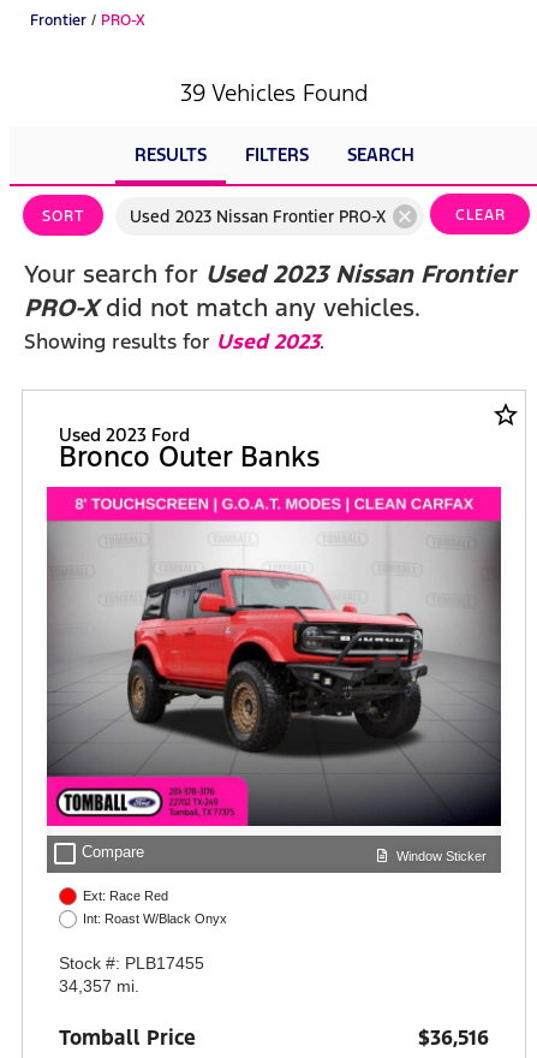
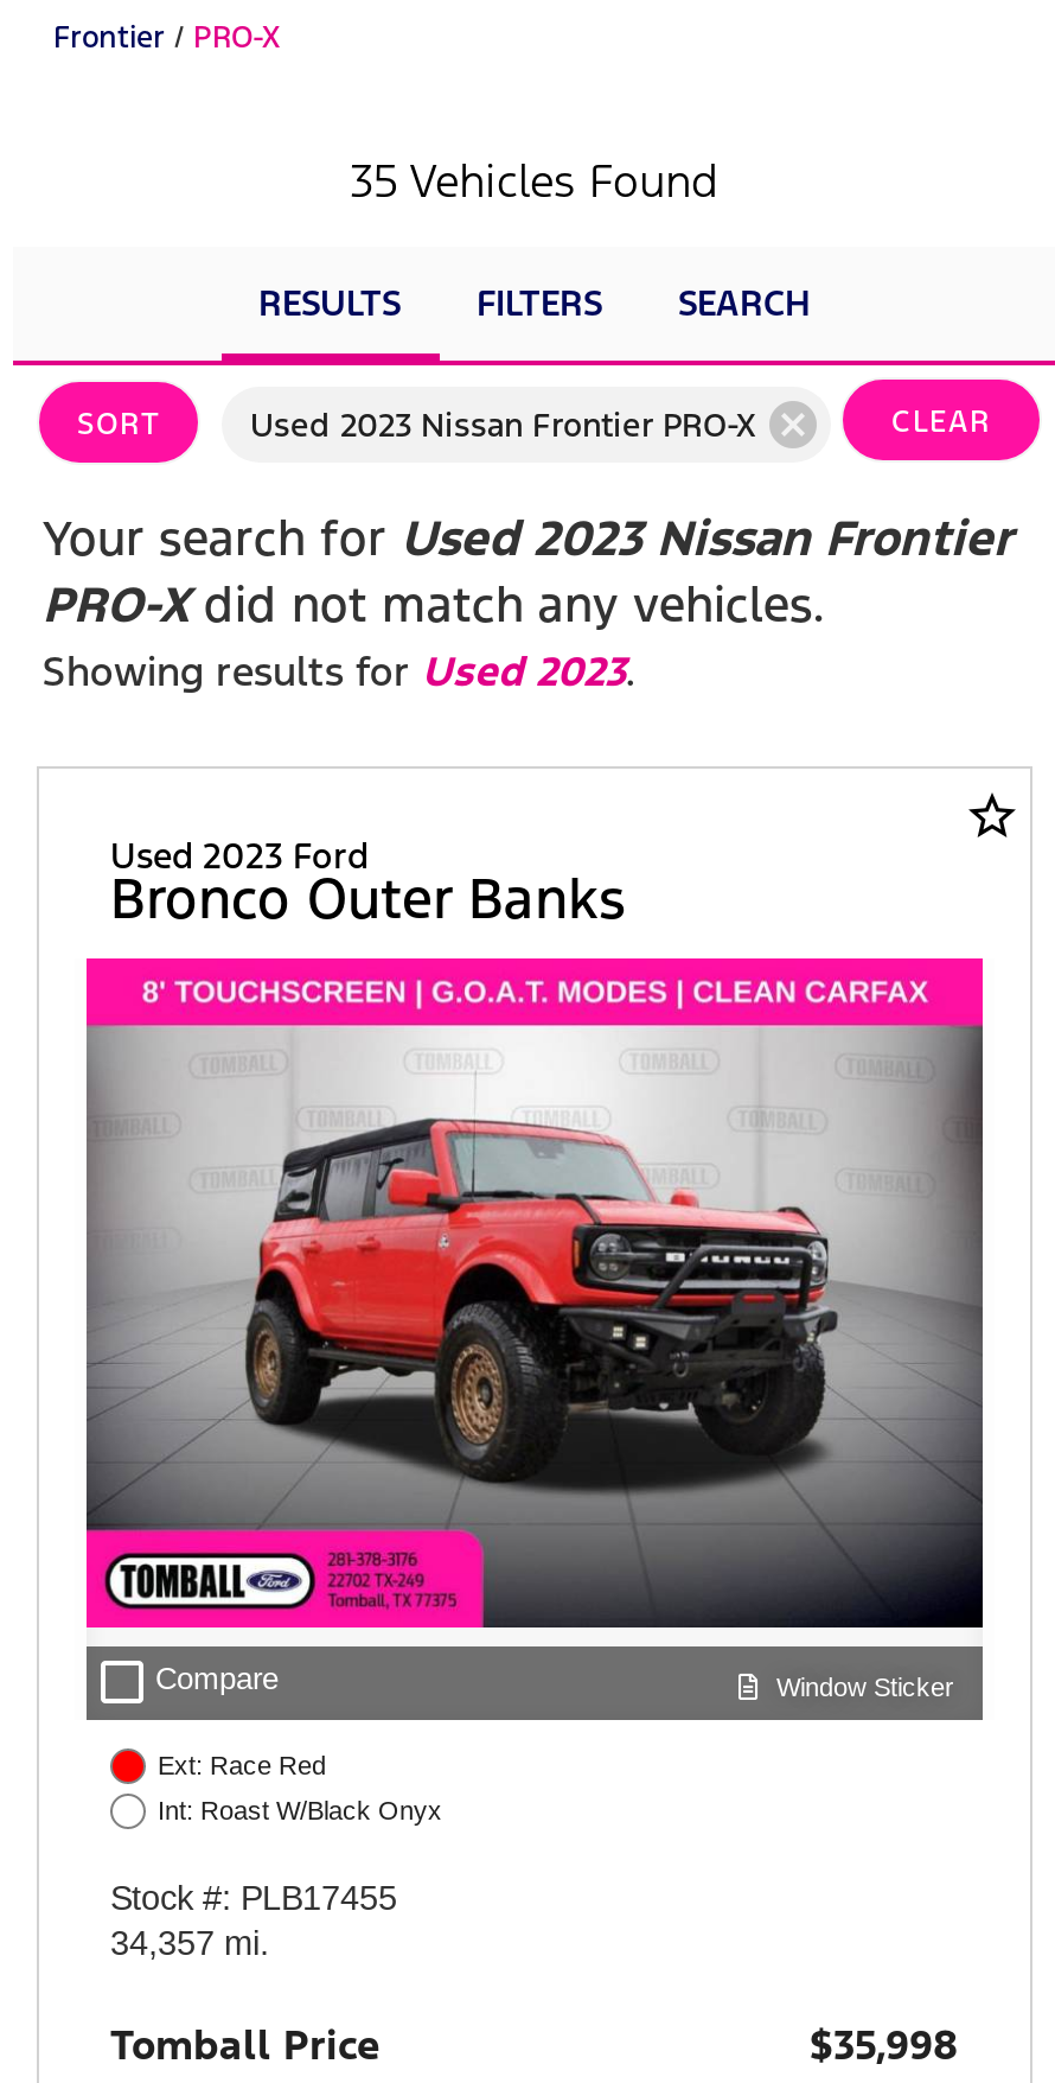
[180,78,368,107] 39 Vehicles Found -> [350,151,720,208] 35 Vehicles Found
[418,1024,489,1051] $36,516 -> [810,2019,959,2071] $35,998

